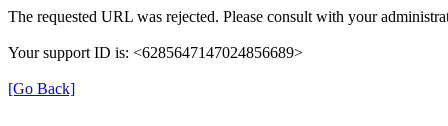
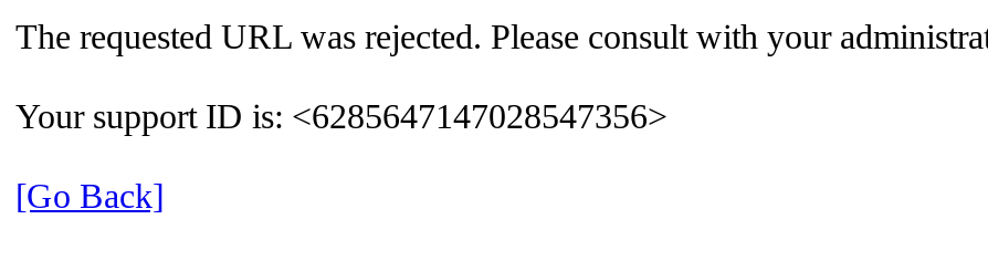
[8,44,303,61] Your support ID is: <6285647147024856689> -> [15,97,668,135] Your support ID is: <6285647147028547356>

